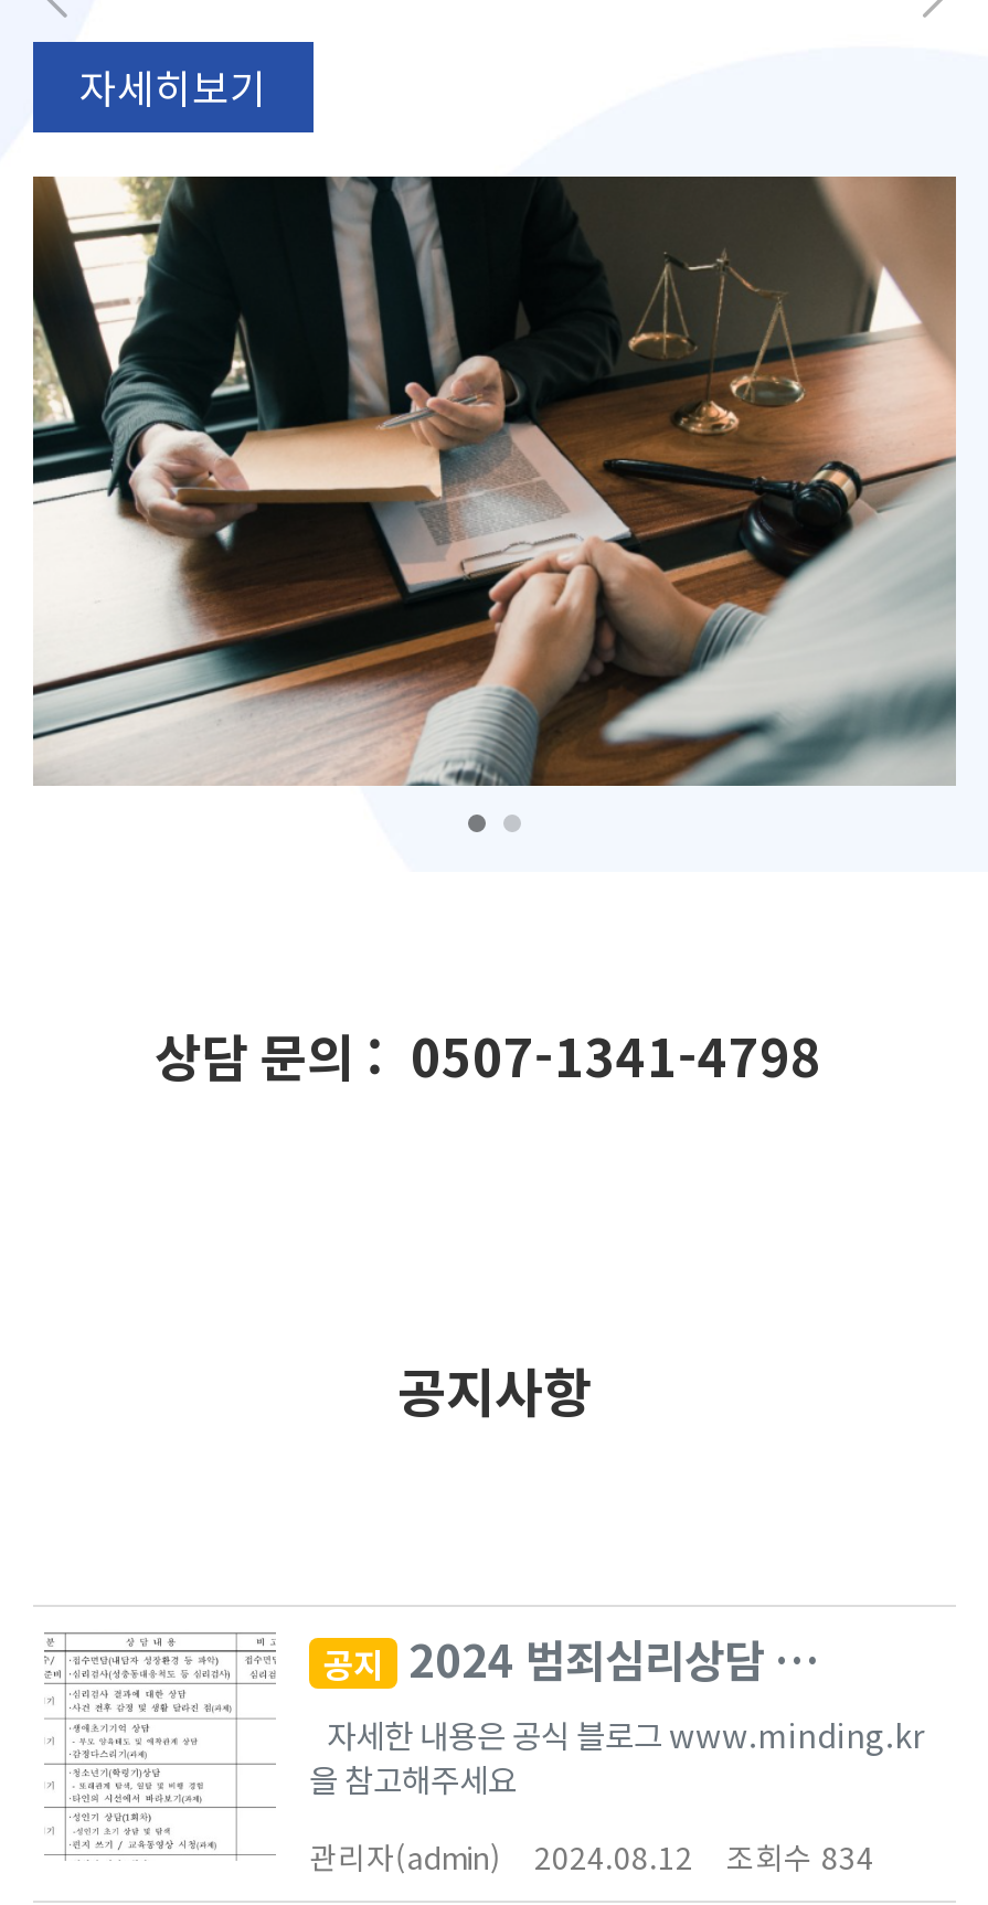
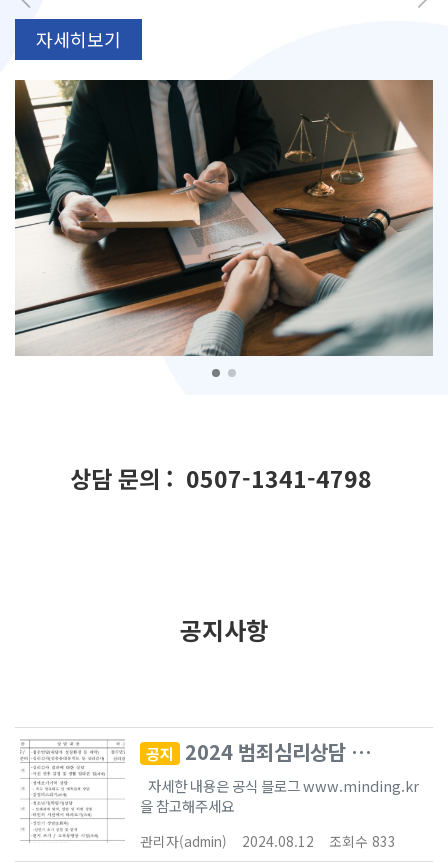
[309,1834,874,1878] 관리자(admin) 2024.08.12 조회수 834 -> [140,831,396,851] 관리자(admin) 2024.08.12 조회수 833

